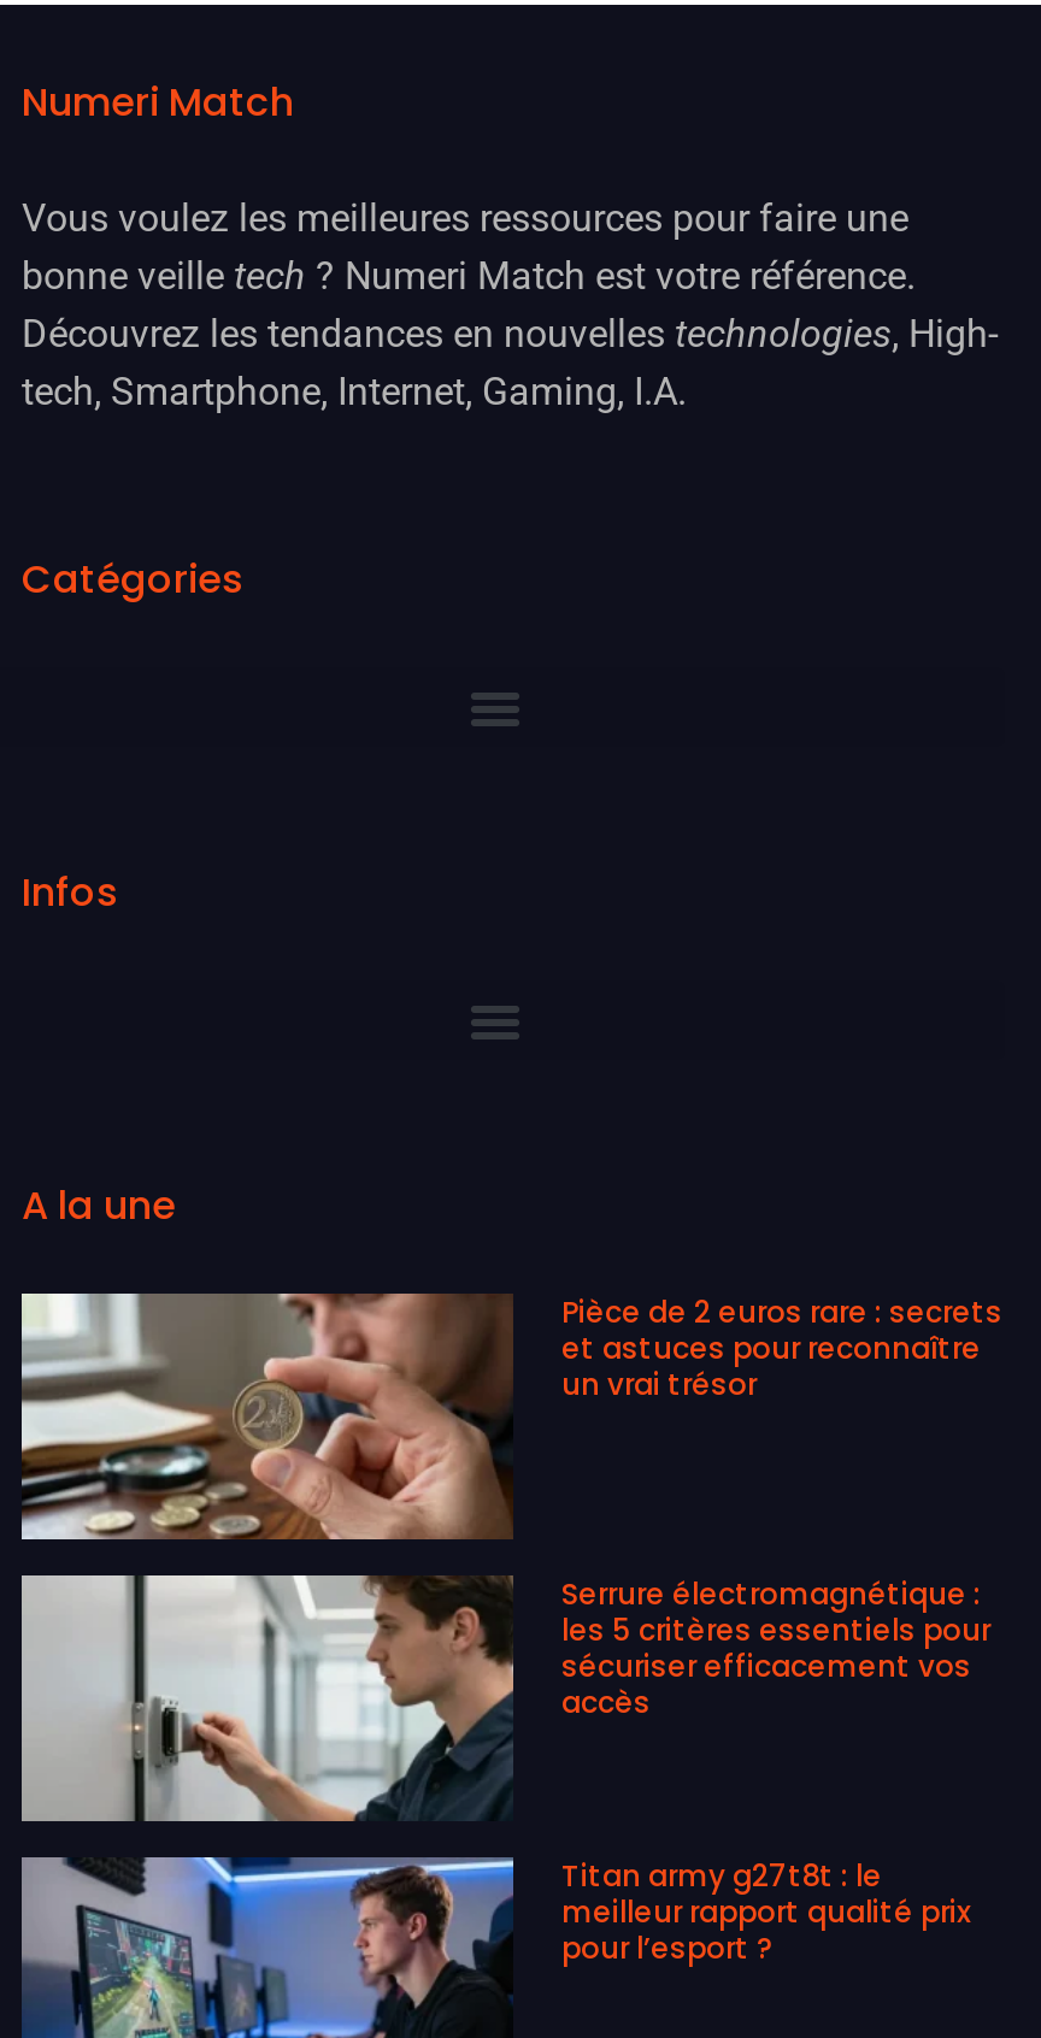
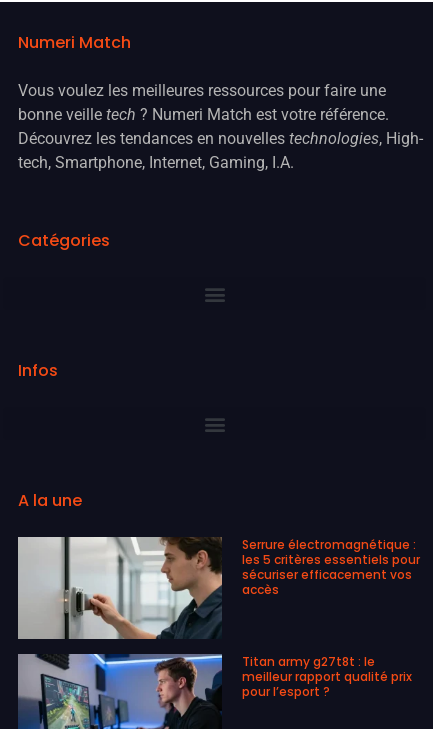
[19,1291,1002,1542] [image] | Pièce de 2 euros rare : secrets | et astuces pour reconnaître | un vrai trésor -> none

